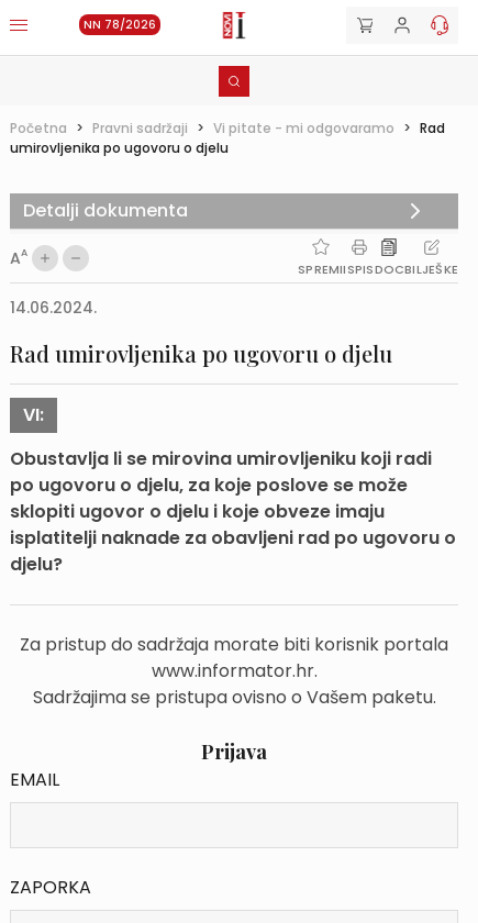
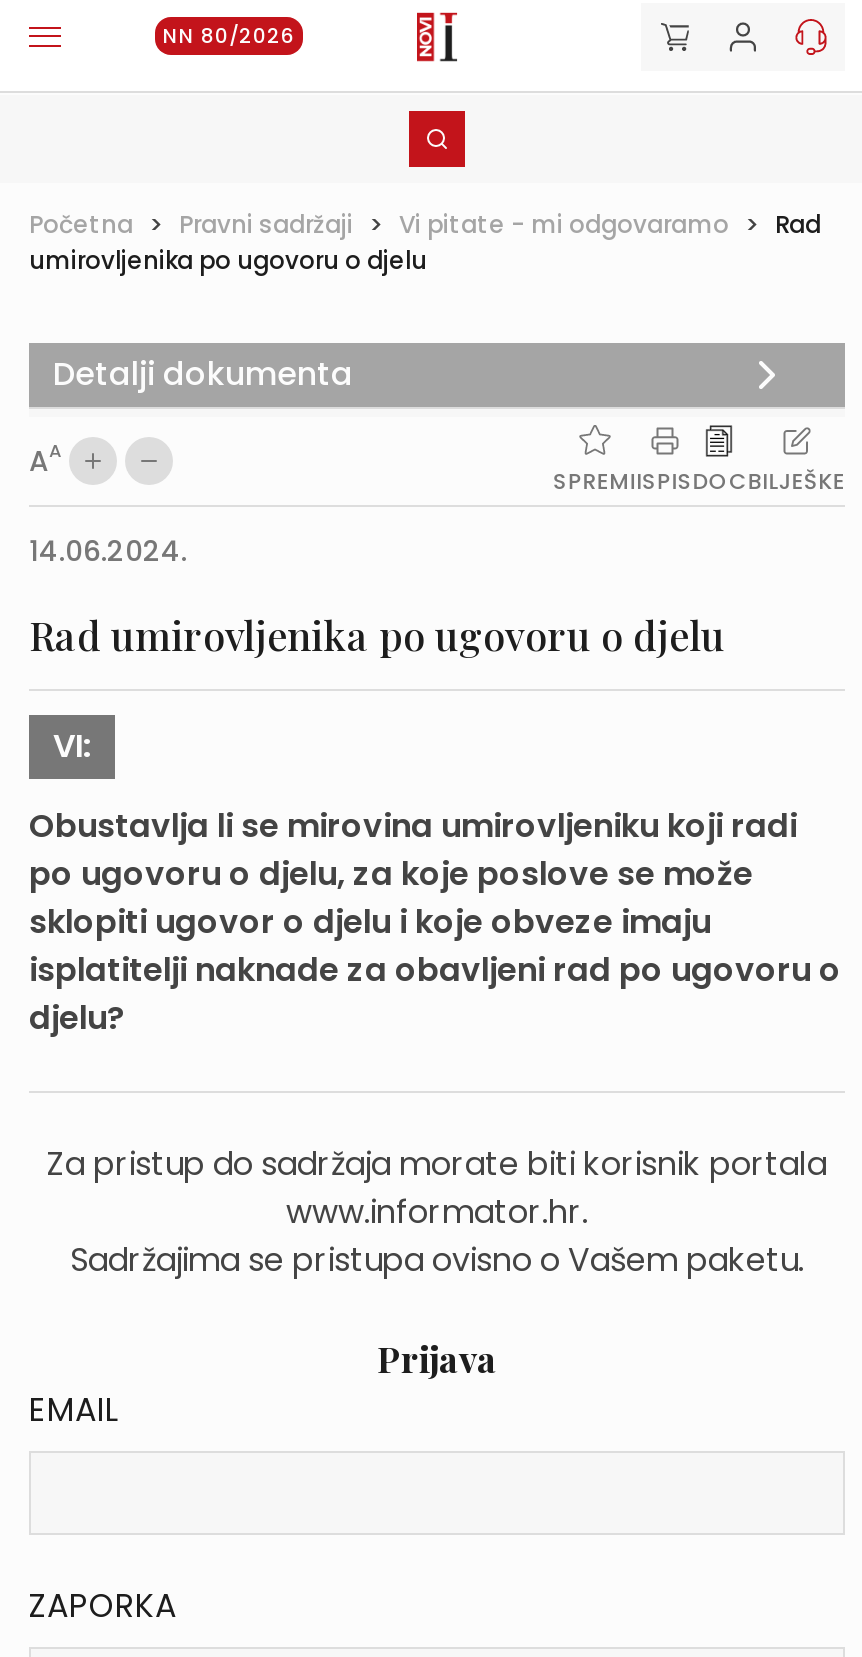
[84,16,156,33] NN 78/2026 -> [163,21,295,51] NN 80/2026

